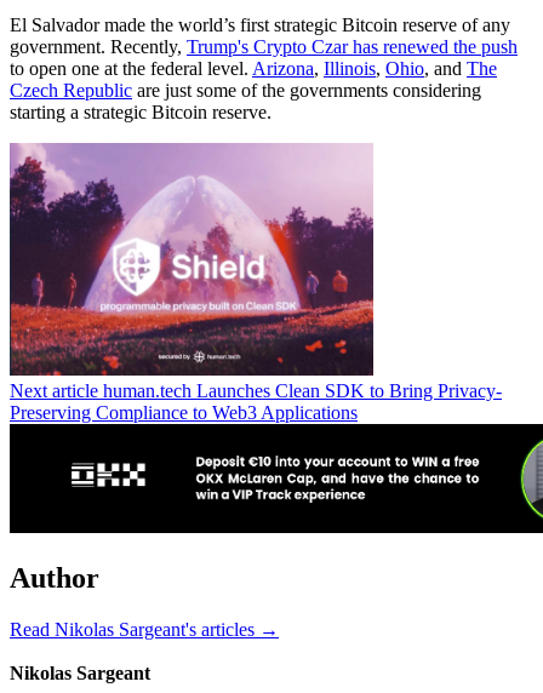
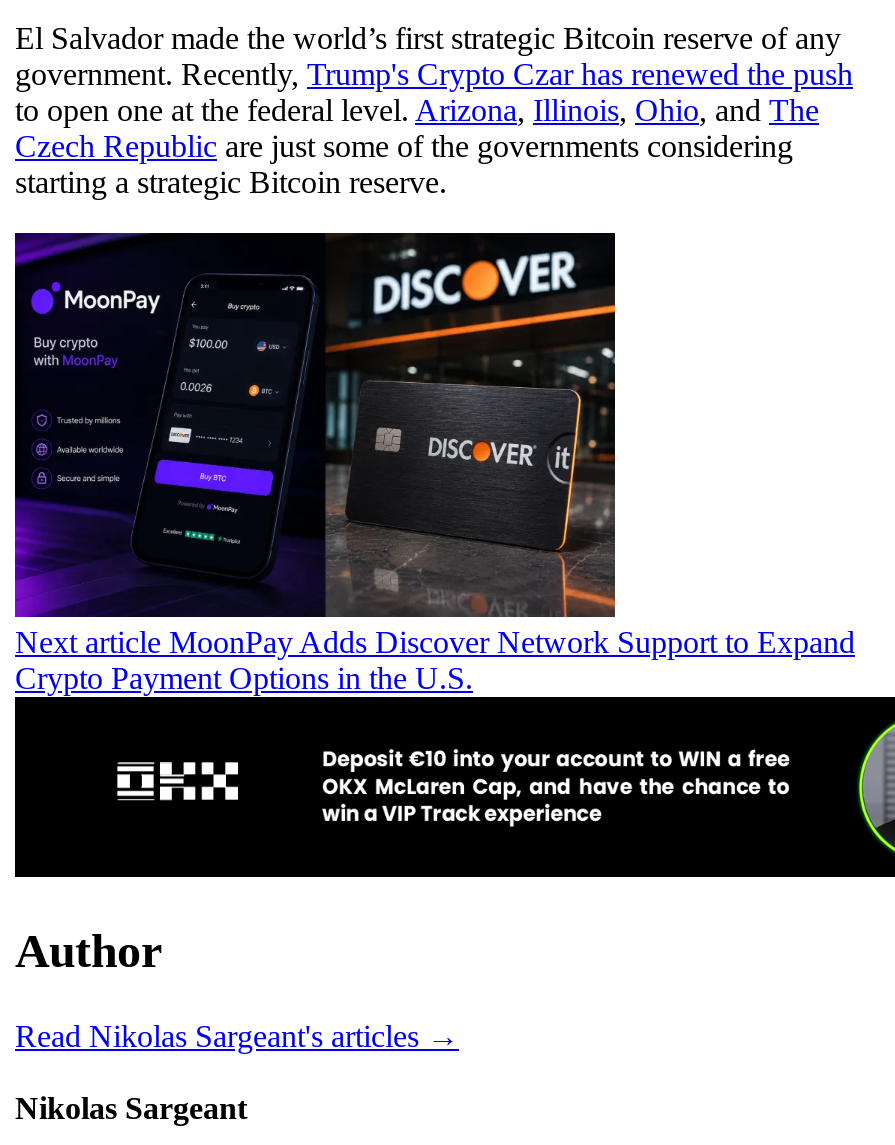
[8,143,502,422] [image] | Next article human.tech Launches Clean SDK to Bring Privacy- | Preserving Compliance to Web3 Applications -> [13,231,855,694] [image] | Next article MoonPay Adds Discover Network Support to Expand | Crypto Payment Options in the U.S.

